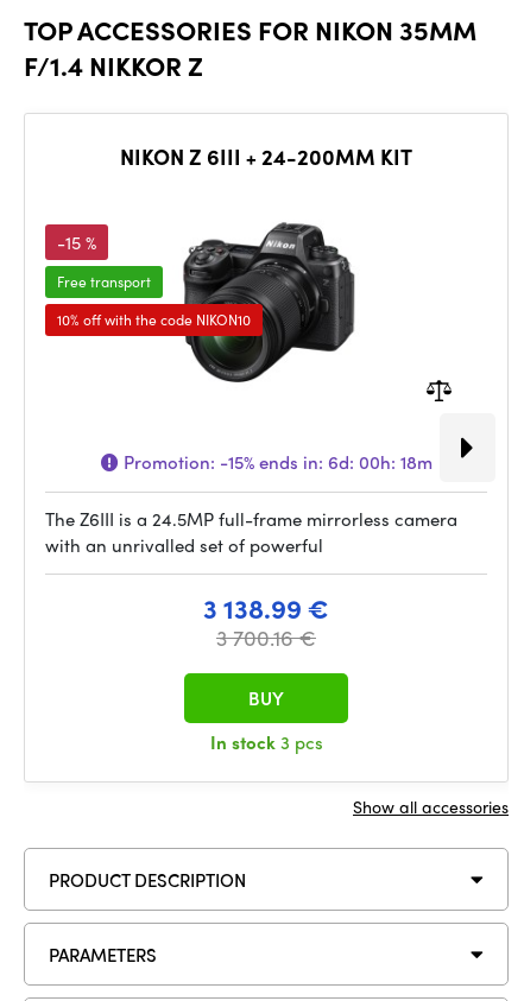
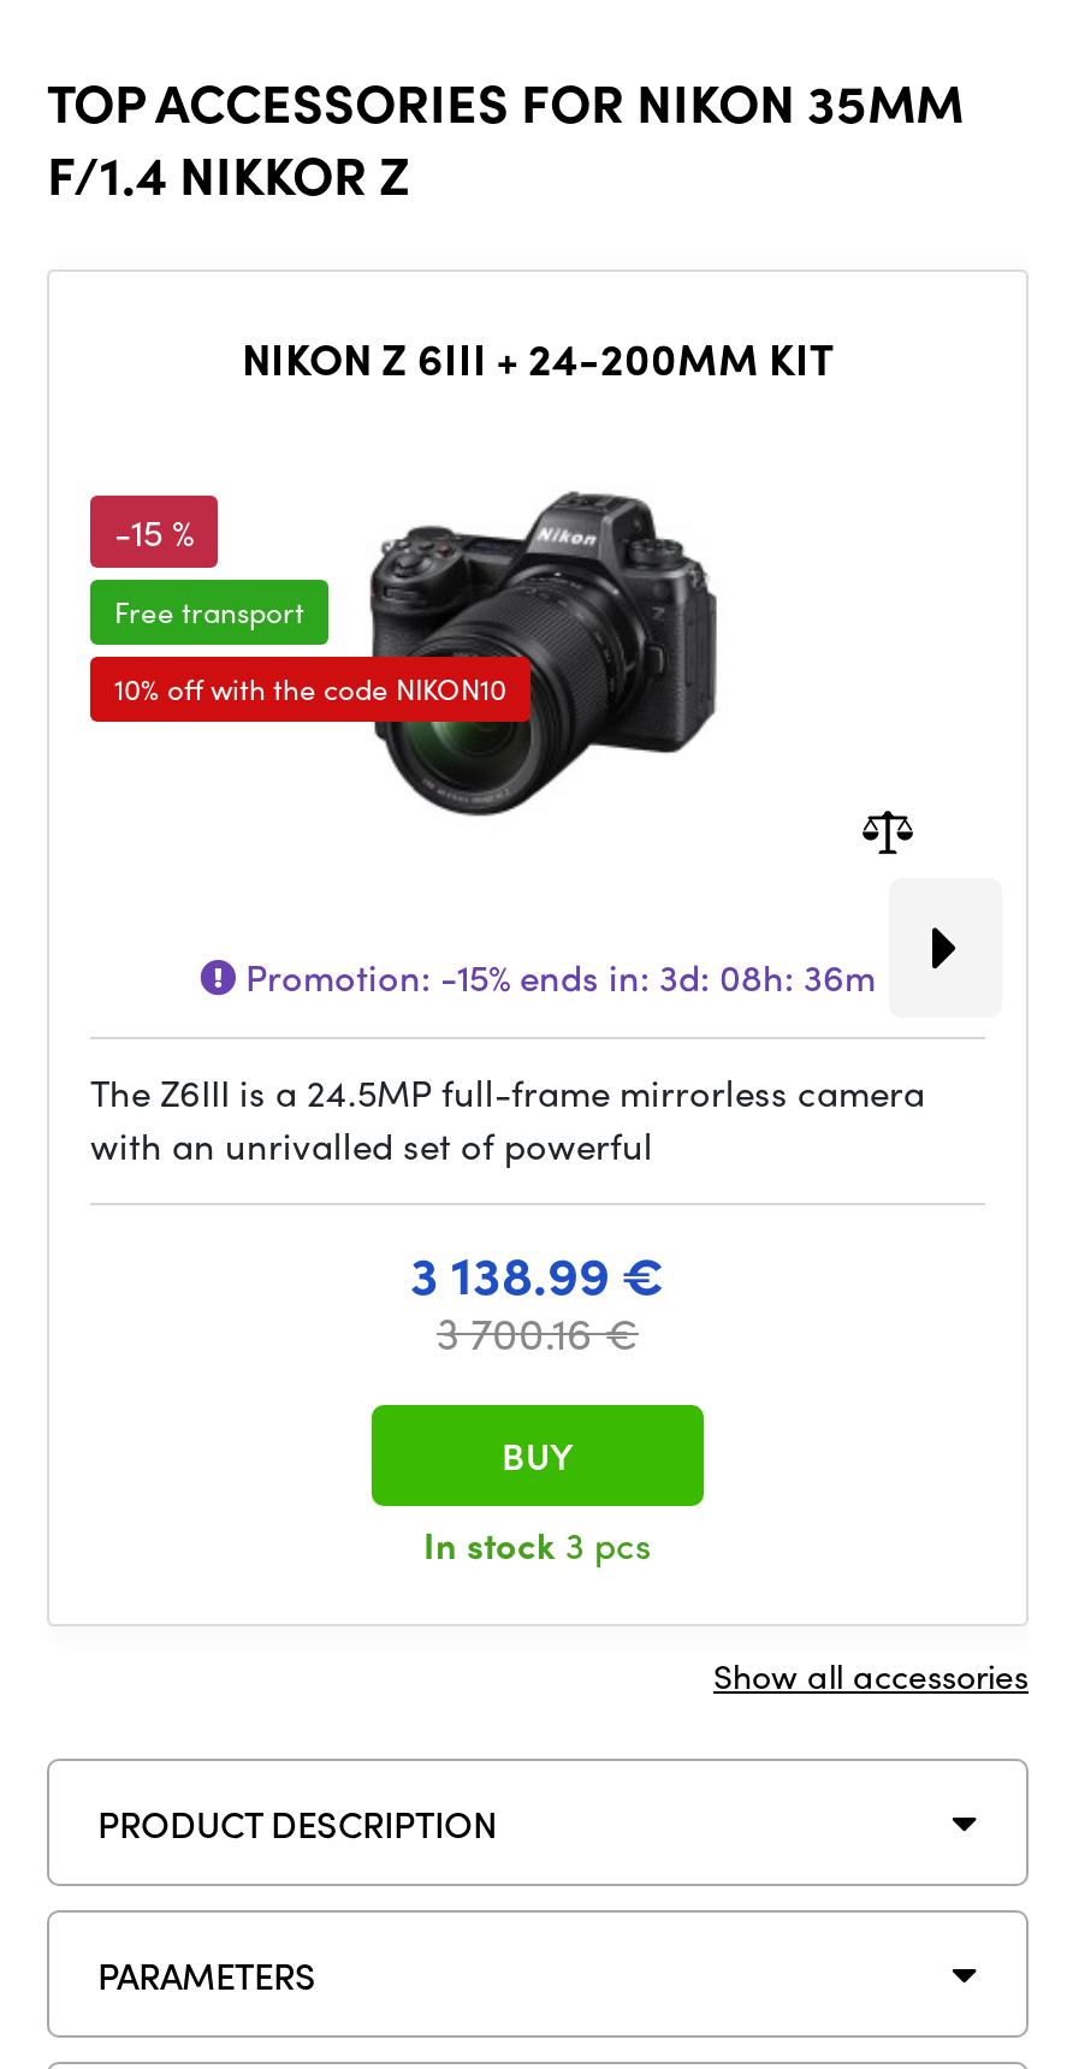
[118,449,432,475] Promotion: -15% ends in: 6d: 00h: 18m -> [236,950,876,1003] Promotion: -15% ends in: 3d: 08h: 36m

